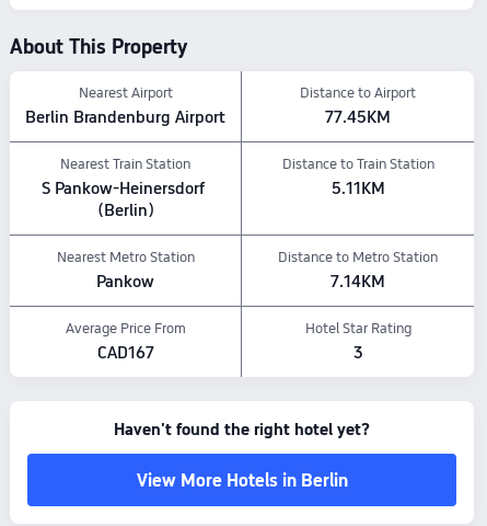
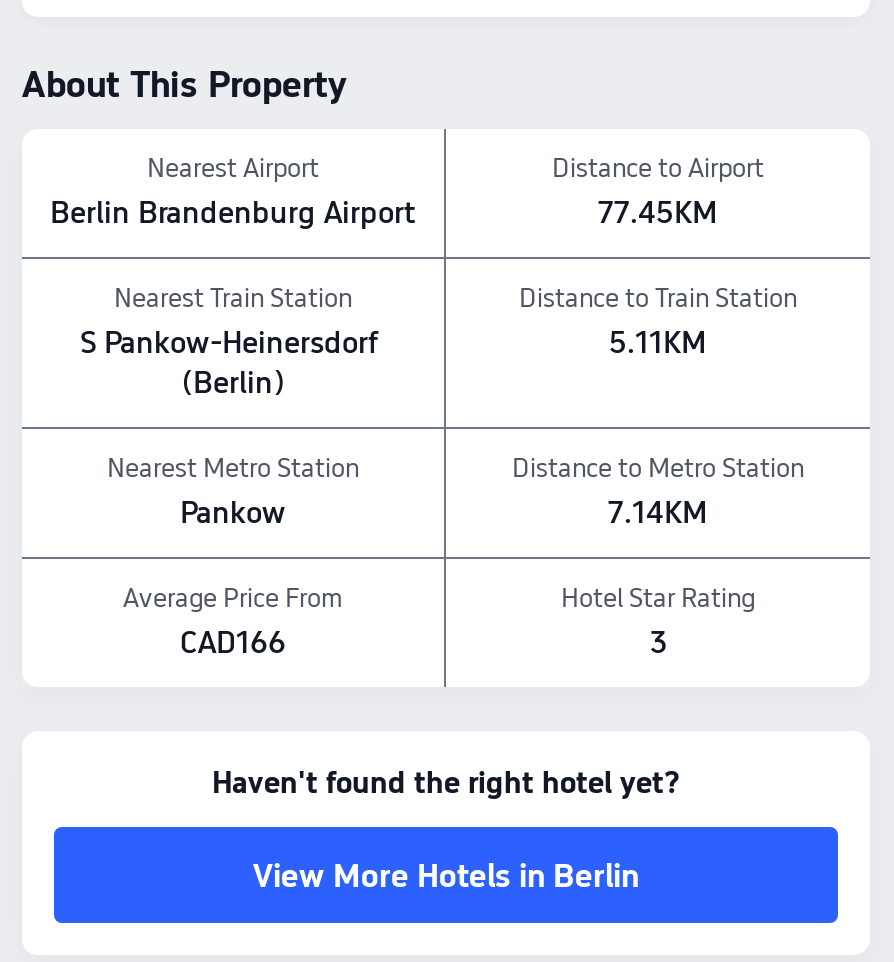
[97,343,154,363] CAD167 -> [180,625,286,661] CAD166

